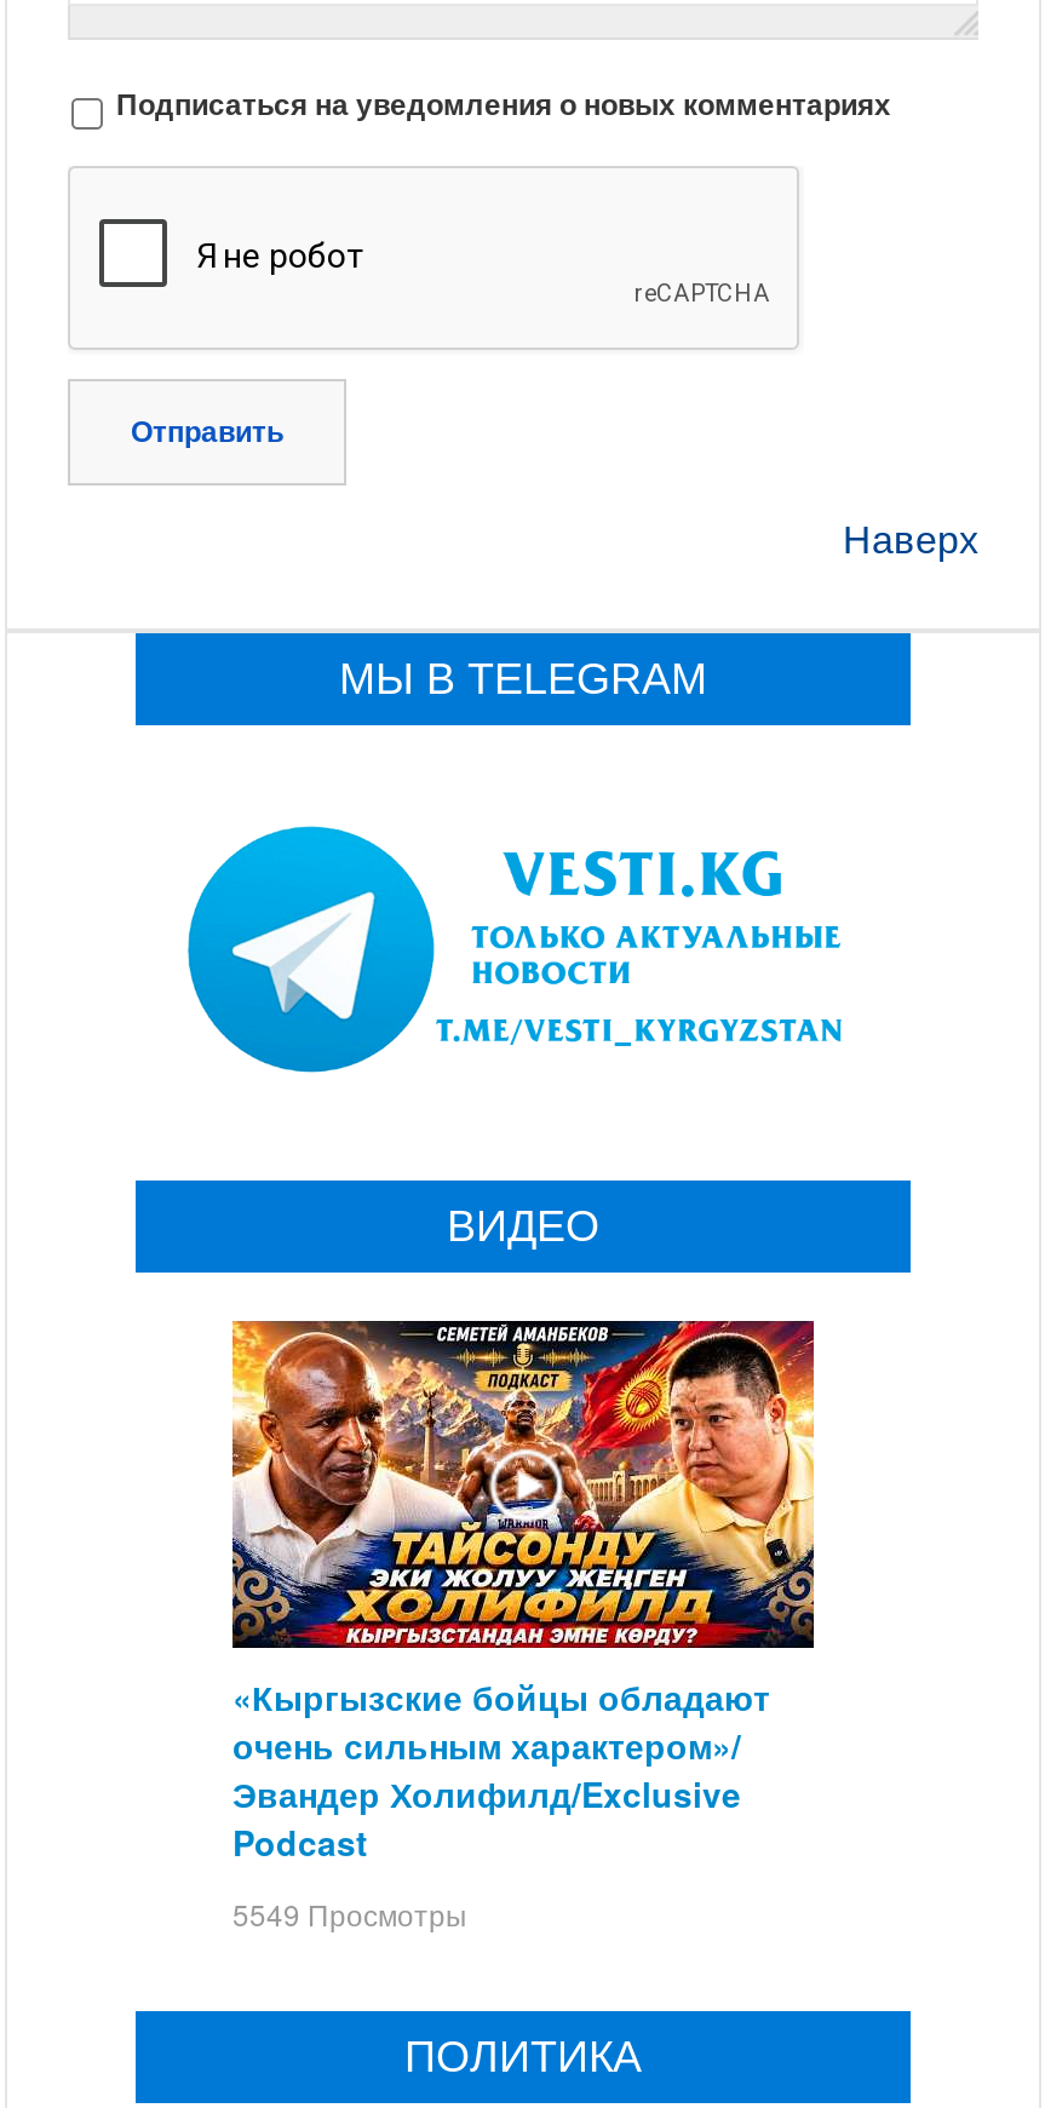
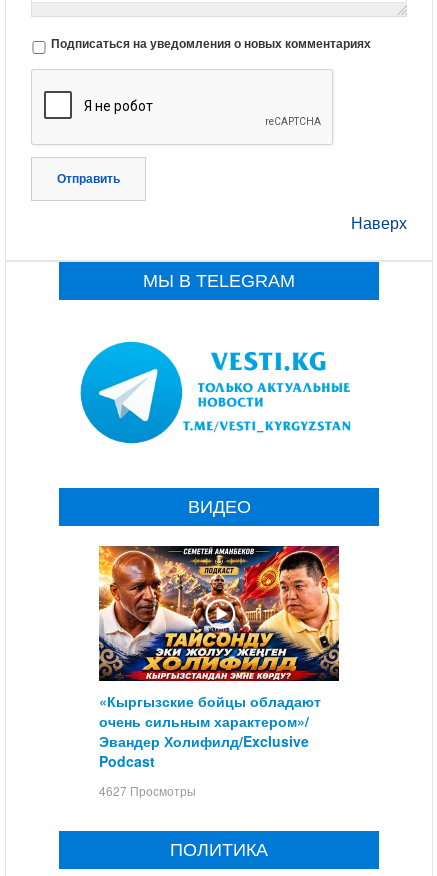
[232,1892,467,1933] 5549 Просмотры -> [99,782,196,799] 4627 Просмотры

